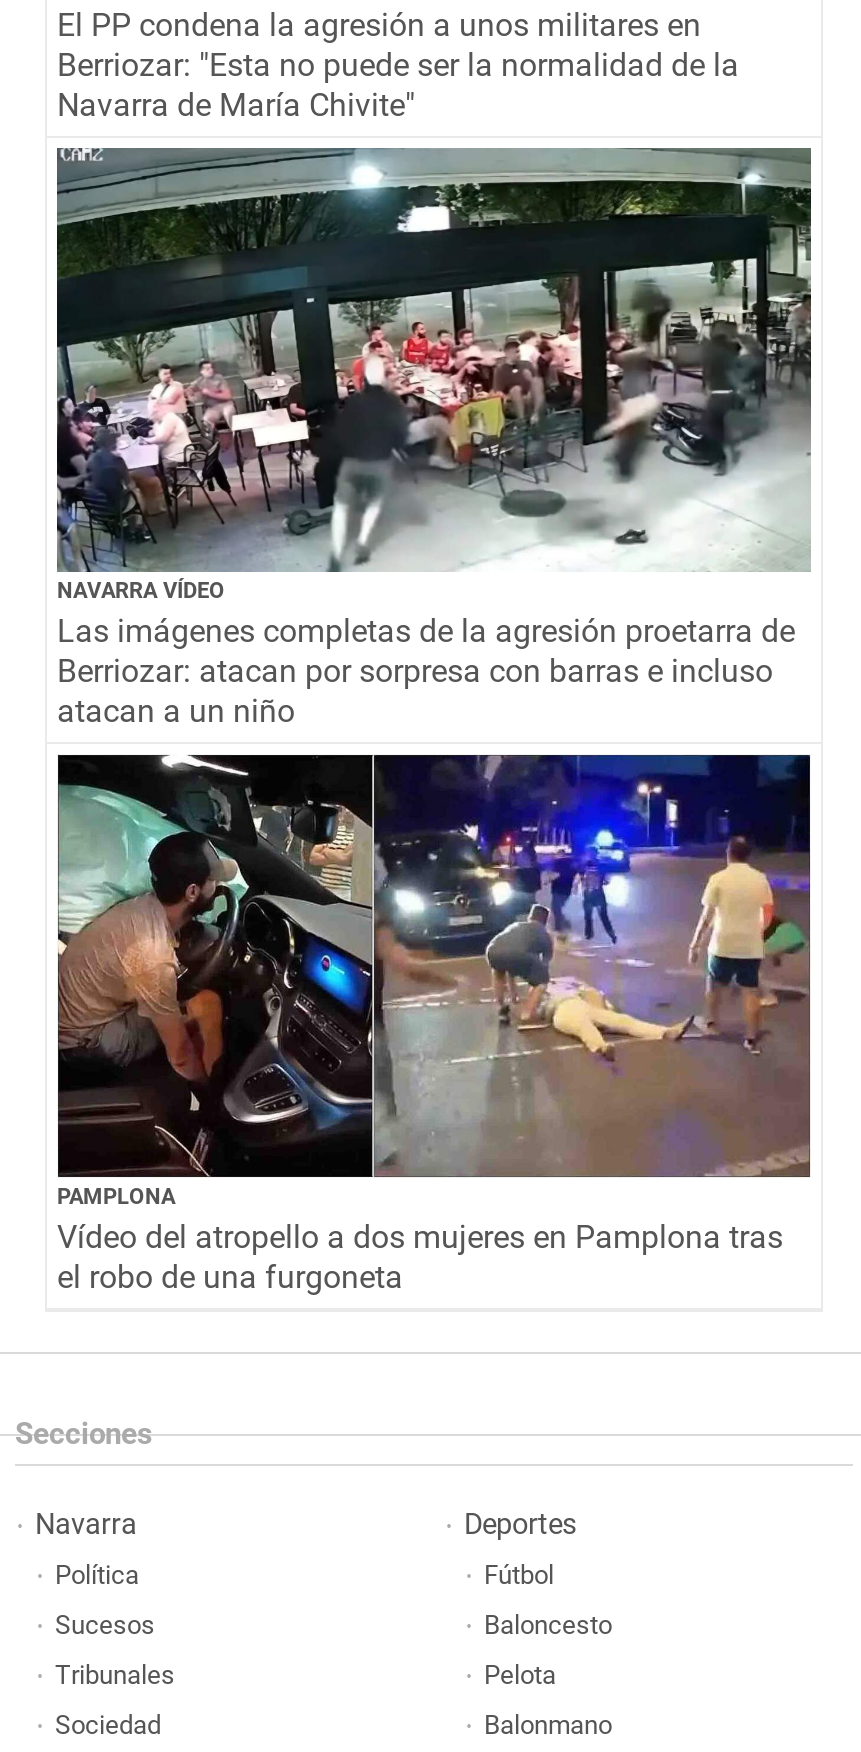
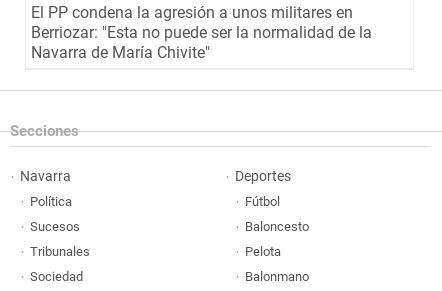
[55,146,813,729] [image] | NAVARRA VÍDEO | Las imágenes completas de la agresión proetarra de | Berriozar: atacan por sorpresa con barras e incluso | atacan a un niño -> none
[55,752,813,1296] [image] | PAMPLONA | Vídeo del atropello a dos mujeres en Pamplona tras | el robo de una furgoneta -> none

